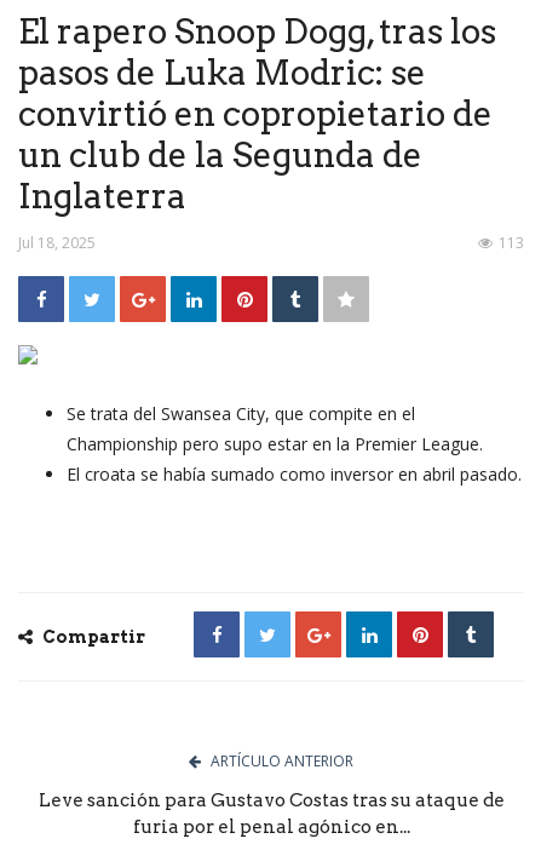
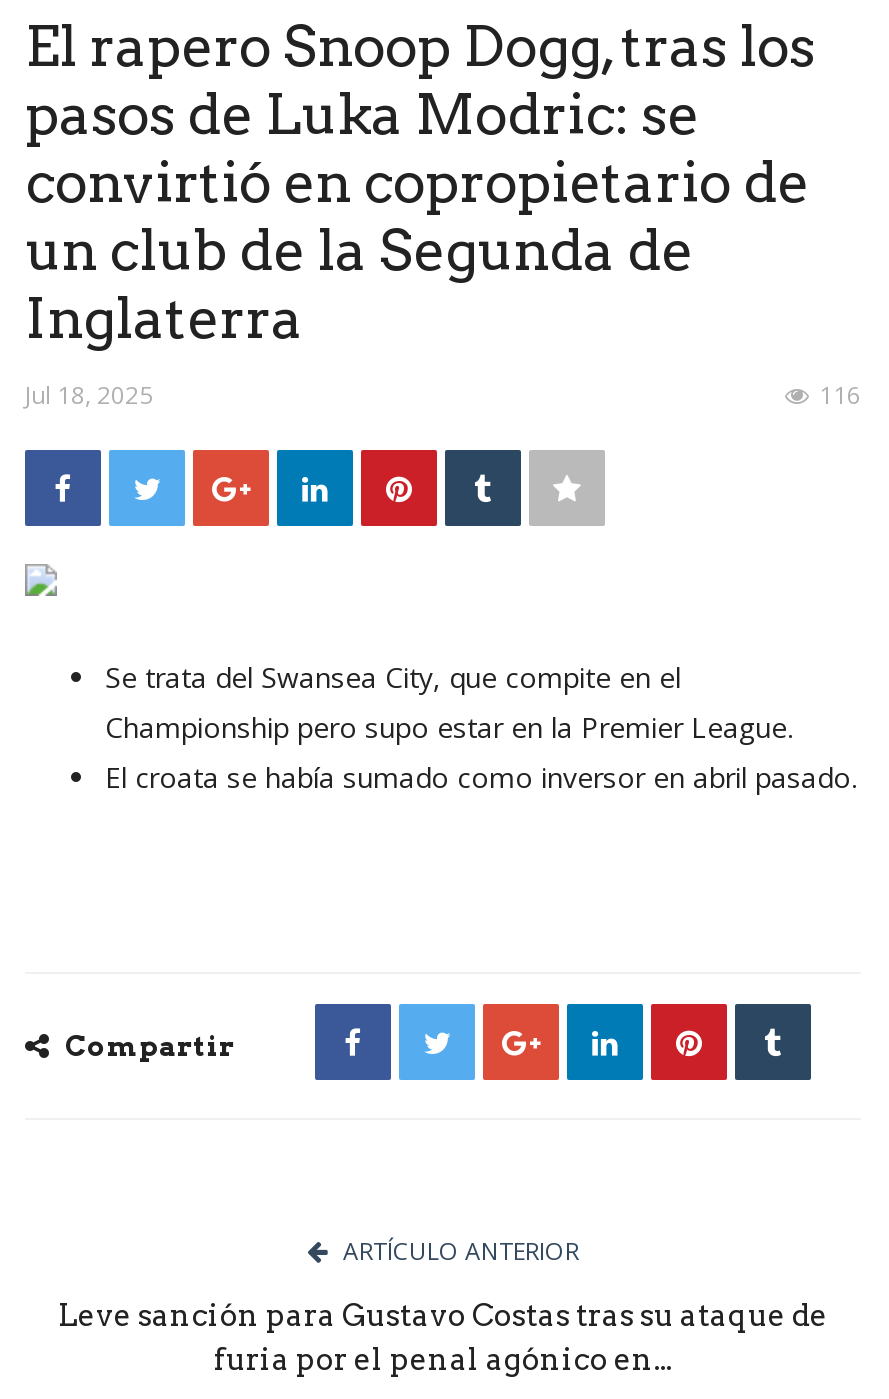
[499,232,524,253] 113 -> [819,378,861,412] 116

